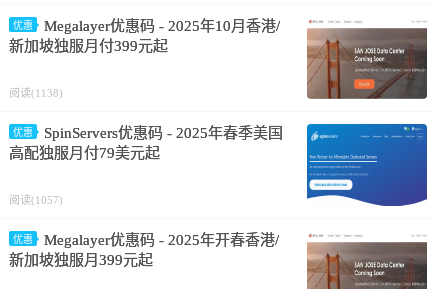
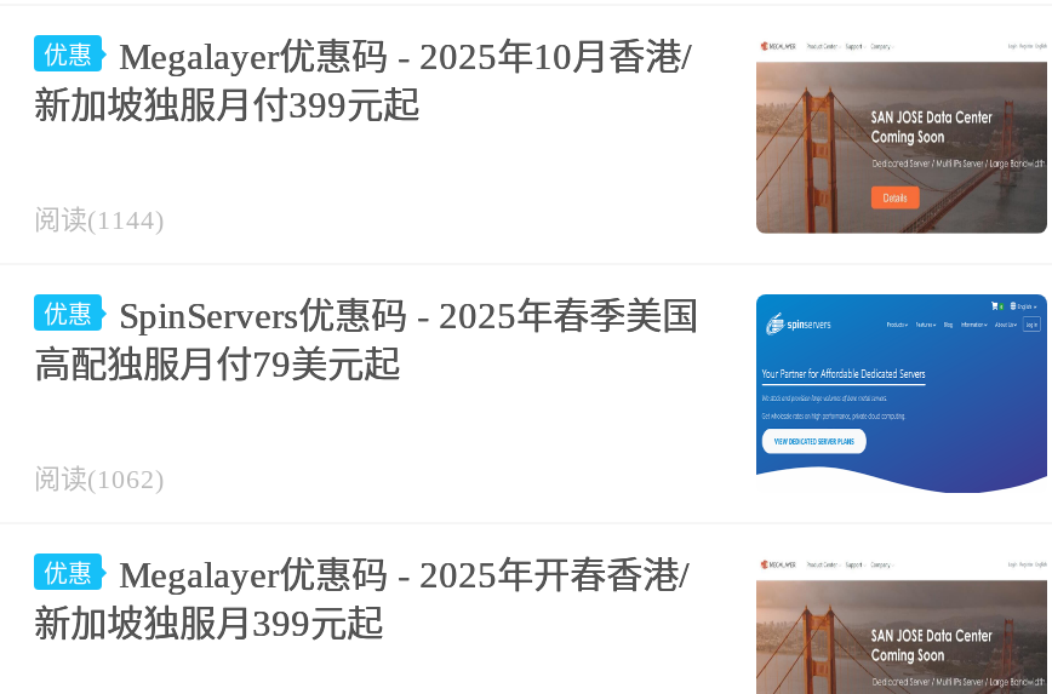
[9,87,63,99] 阅读(1138) -> [34,205,165,234] 阅读(1144)
[9,194,63,206] 阅读(1057) -> [34,465,165,494] 阅读(1062)

